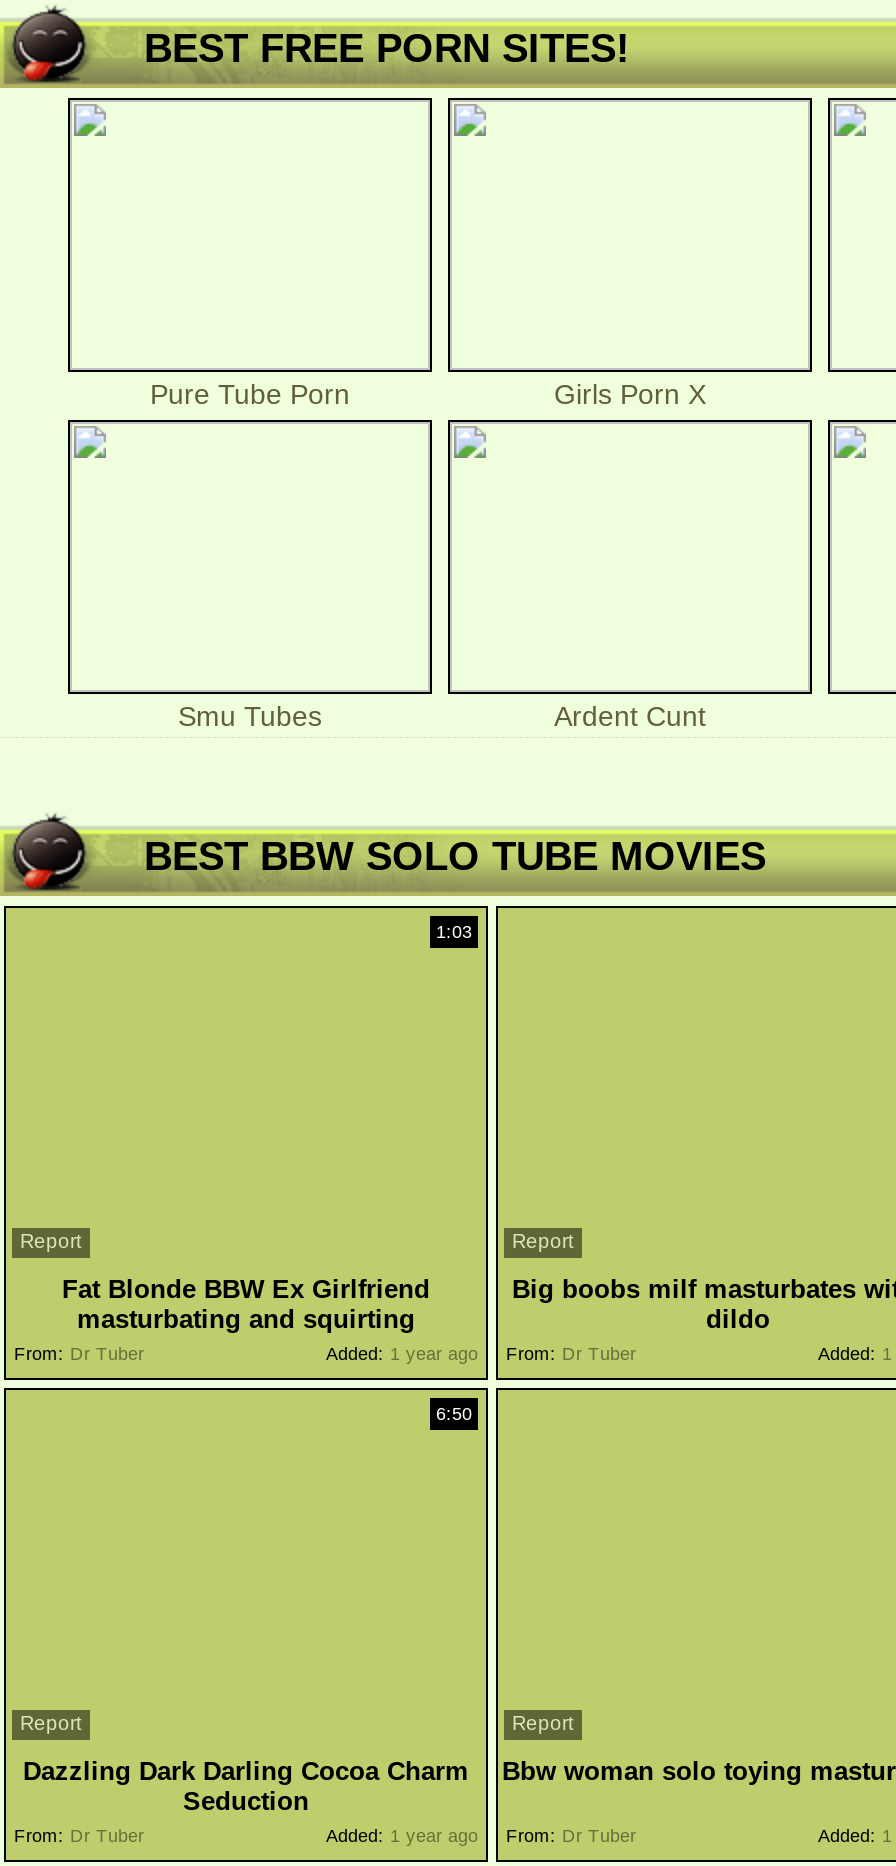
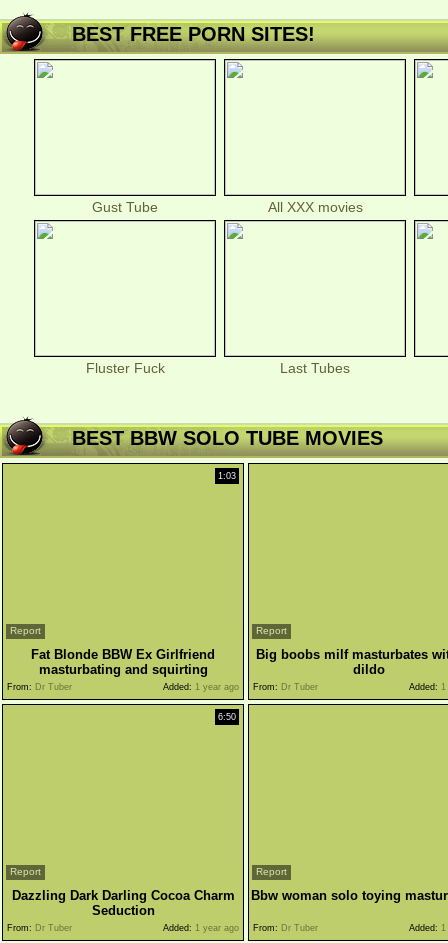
[150,378,706,410] Pure Tube Porn | Girls Porn X -> [92,199,362,215] Gust Tube | All XXX movies
[178,700,706,732] Smu Tubes | Ardent Cunt -> [85,360,350,376] Fluster Fuck | Last Tubes

